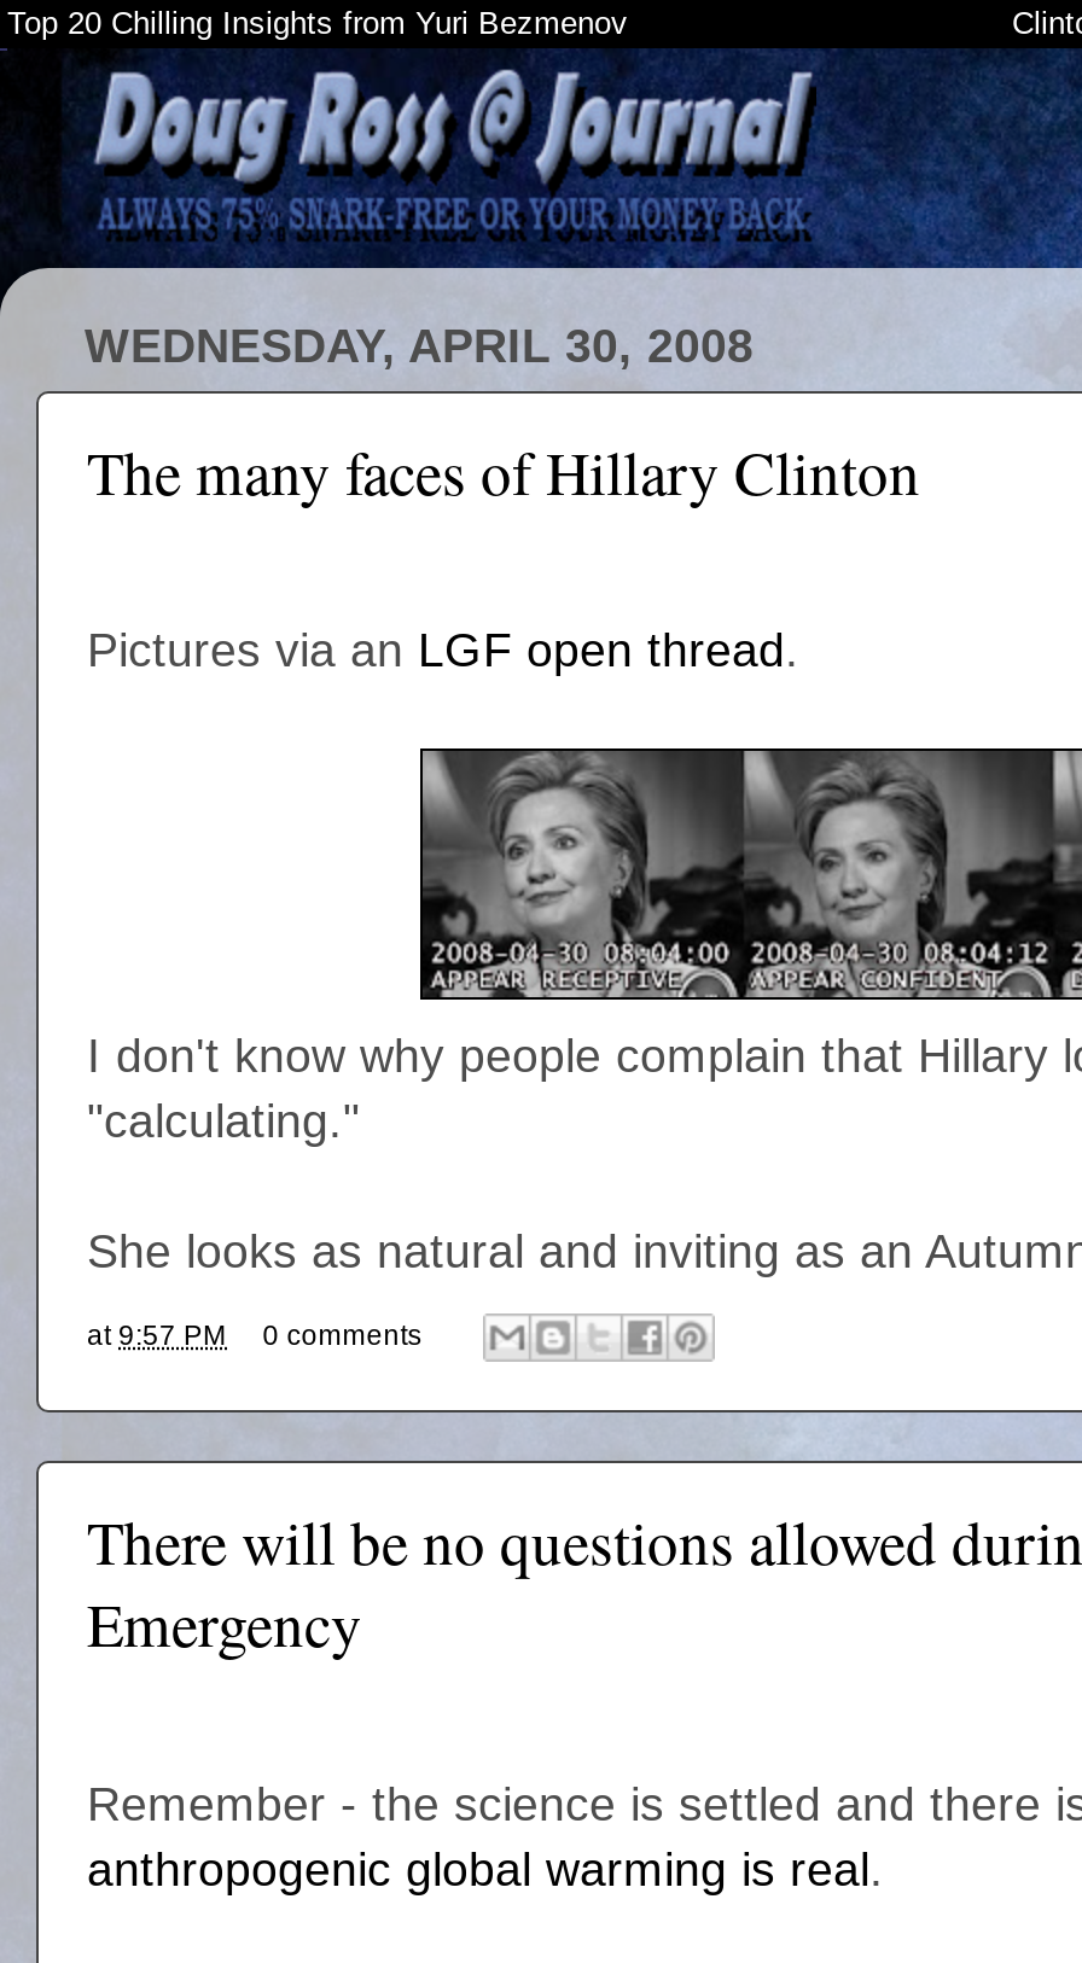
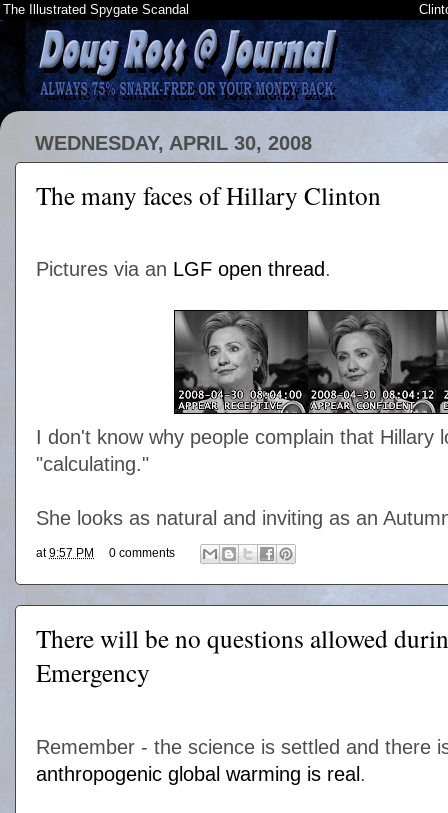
[7,5,628,42] Top 20 Chilling Insights from Yuri Bezmenov -> [3,2,189,17] The Illustrated Spygate Scandal

